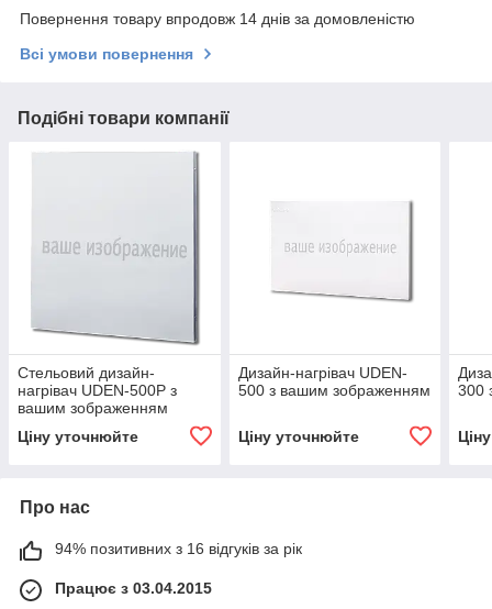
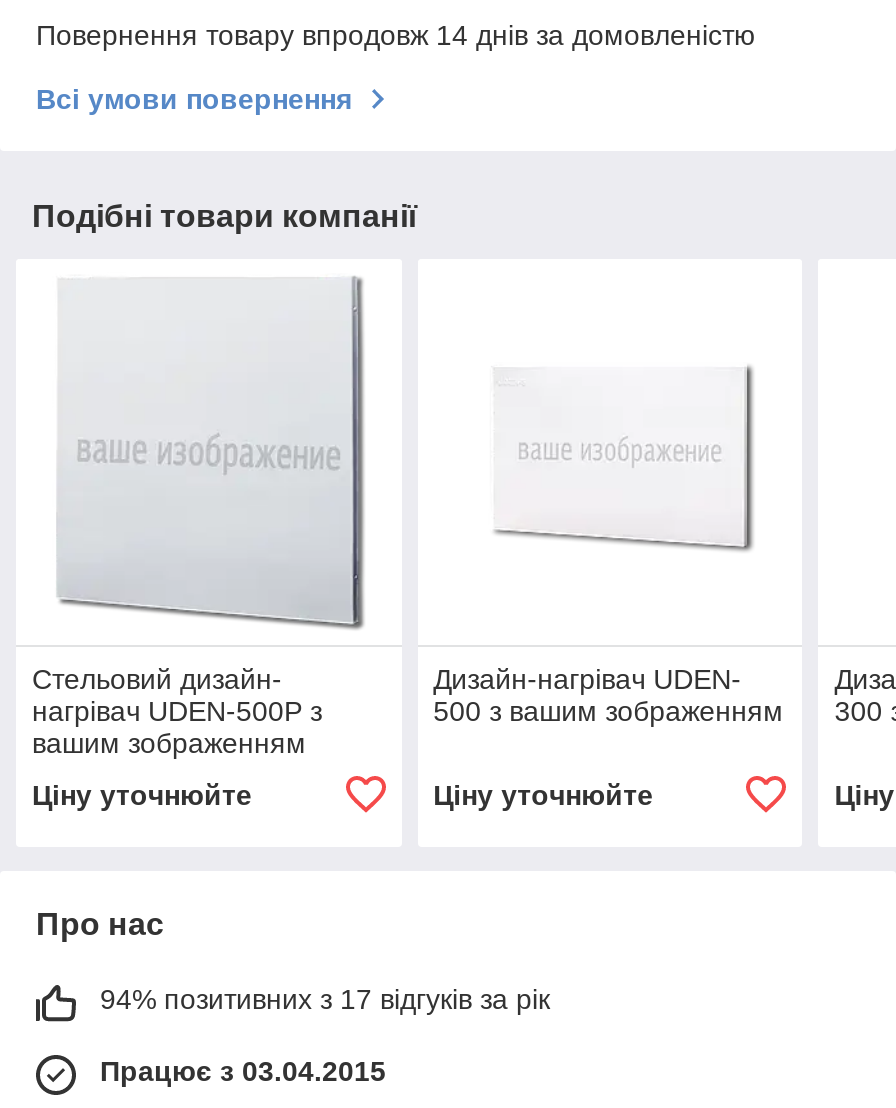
[55,540,302,557] 94% позитивних з 16 відгуків за рік -> [100,983,550,1015] 94% позитивних з 17 відгуків за рік

